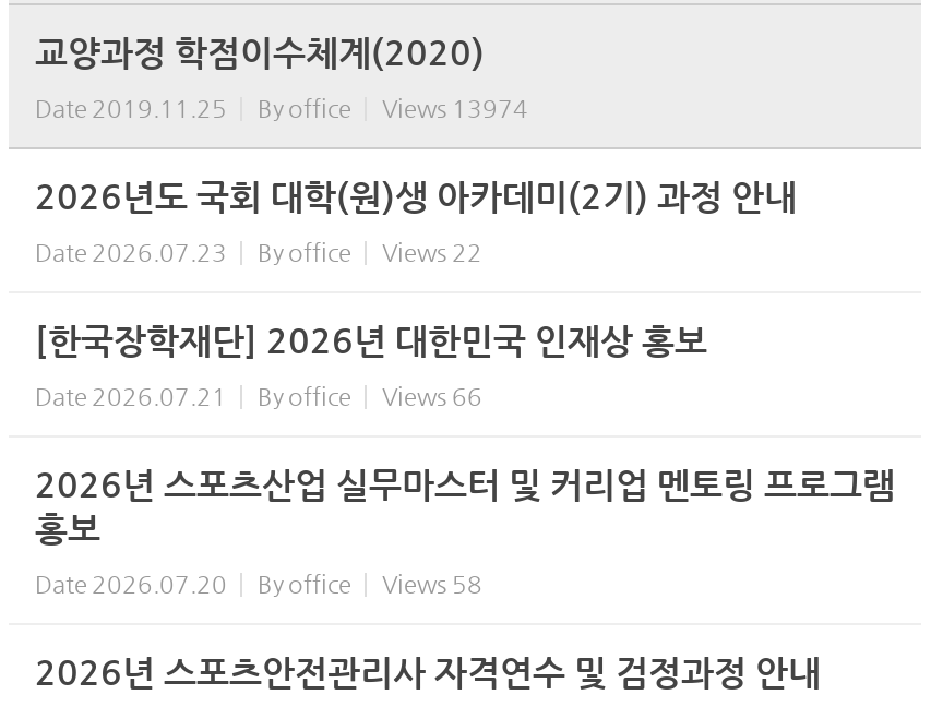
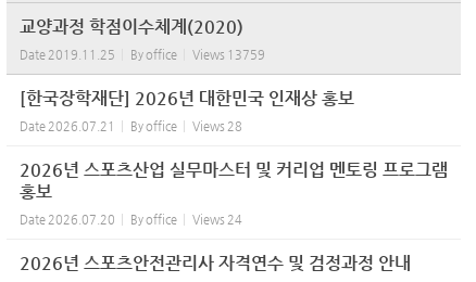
[35,95,797,267] Views 13974 | 2026년도 국회 대학(원)생 아카데미(2기) 과정 안내 | Date 2026.07.23 | By office | Views 22 -> [192,48,265,62] Views 13759
[35,383,482,411] Date 2026.07.21 By office Views 66 -> [20,119,242,133] Date 2026.07.21 By office Views 28
[35,571,482,599] Date 2026.07.20 By office Views 58 -> [20,213,242,227] Date 2026.07.20 By office Views 24

